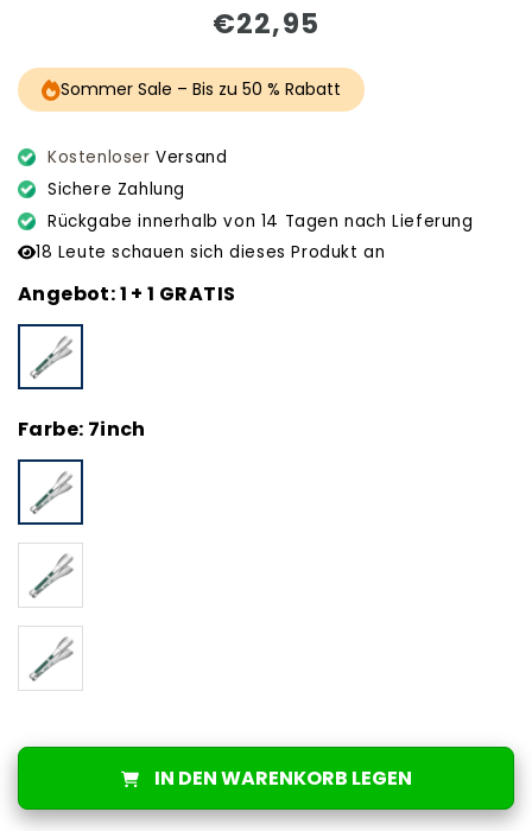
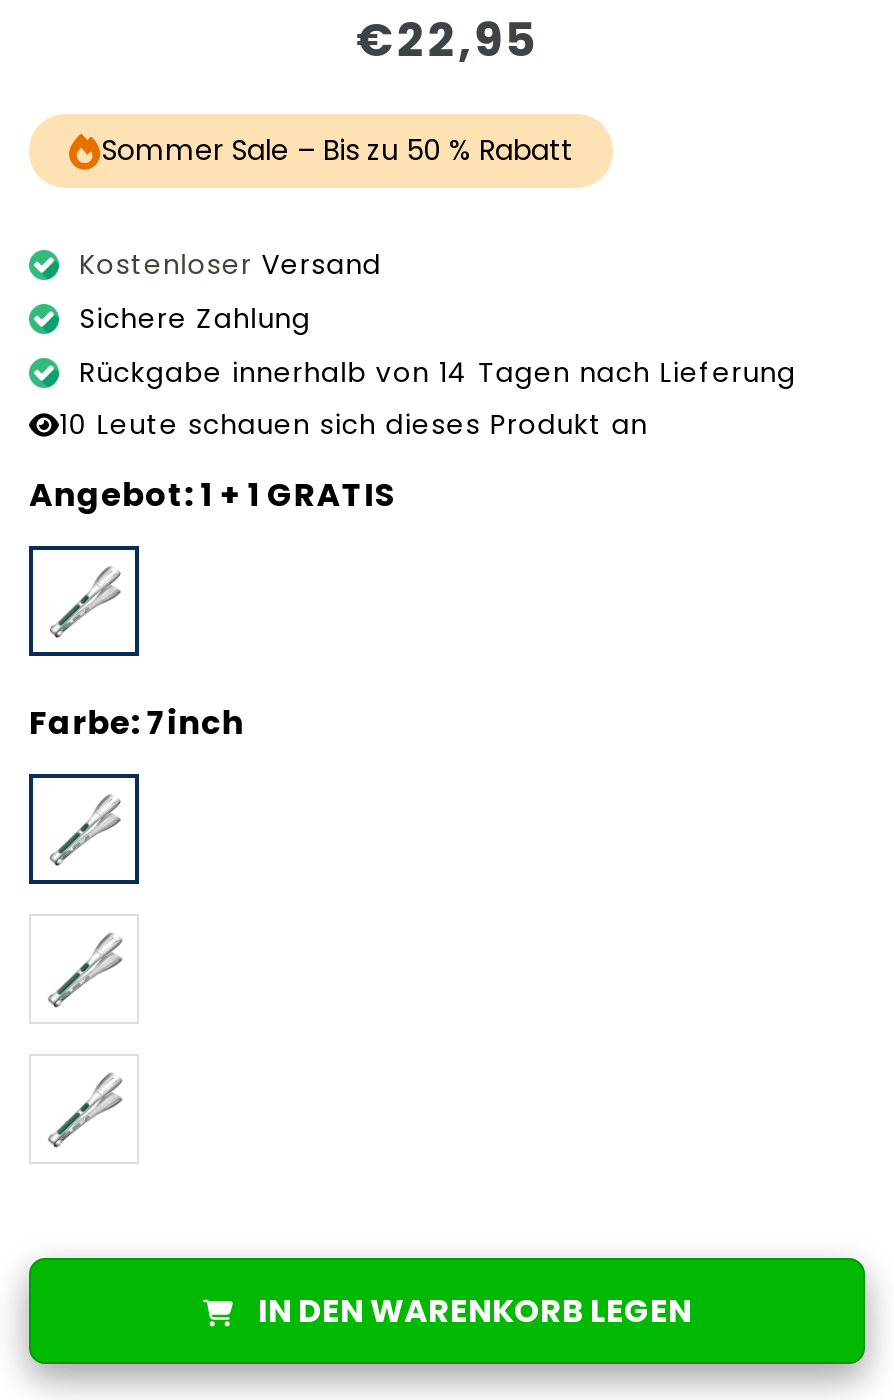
[36,241,385,264] 18 Leute schauen sich dieses Produkt an -> [59,406,648,444] 10 Leute schauen sich dieses Produkt an

